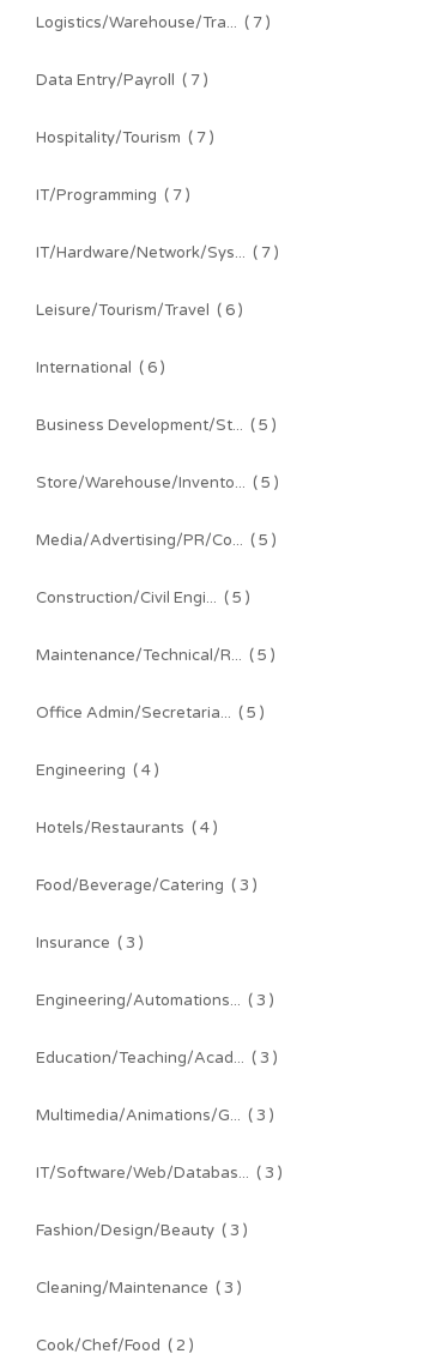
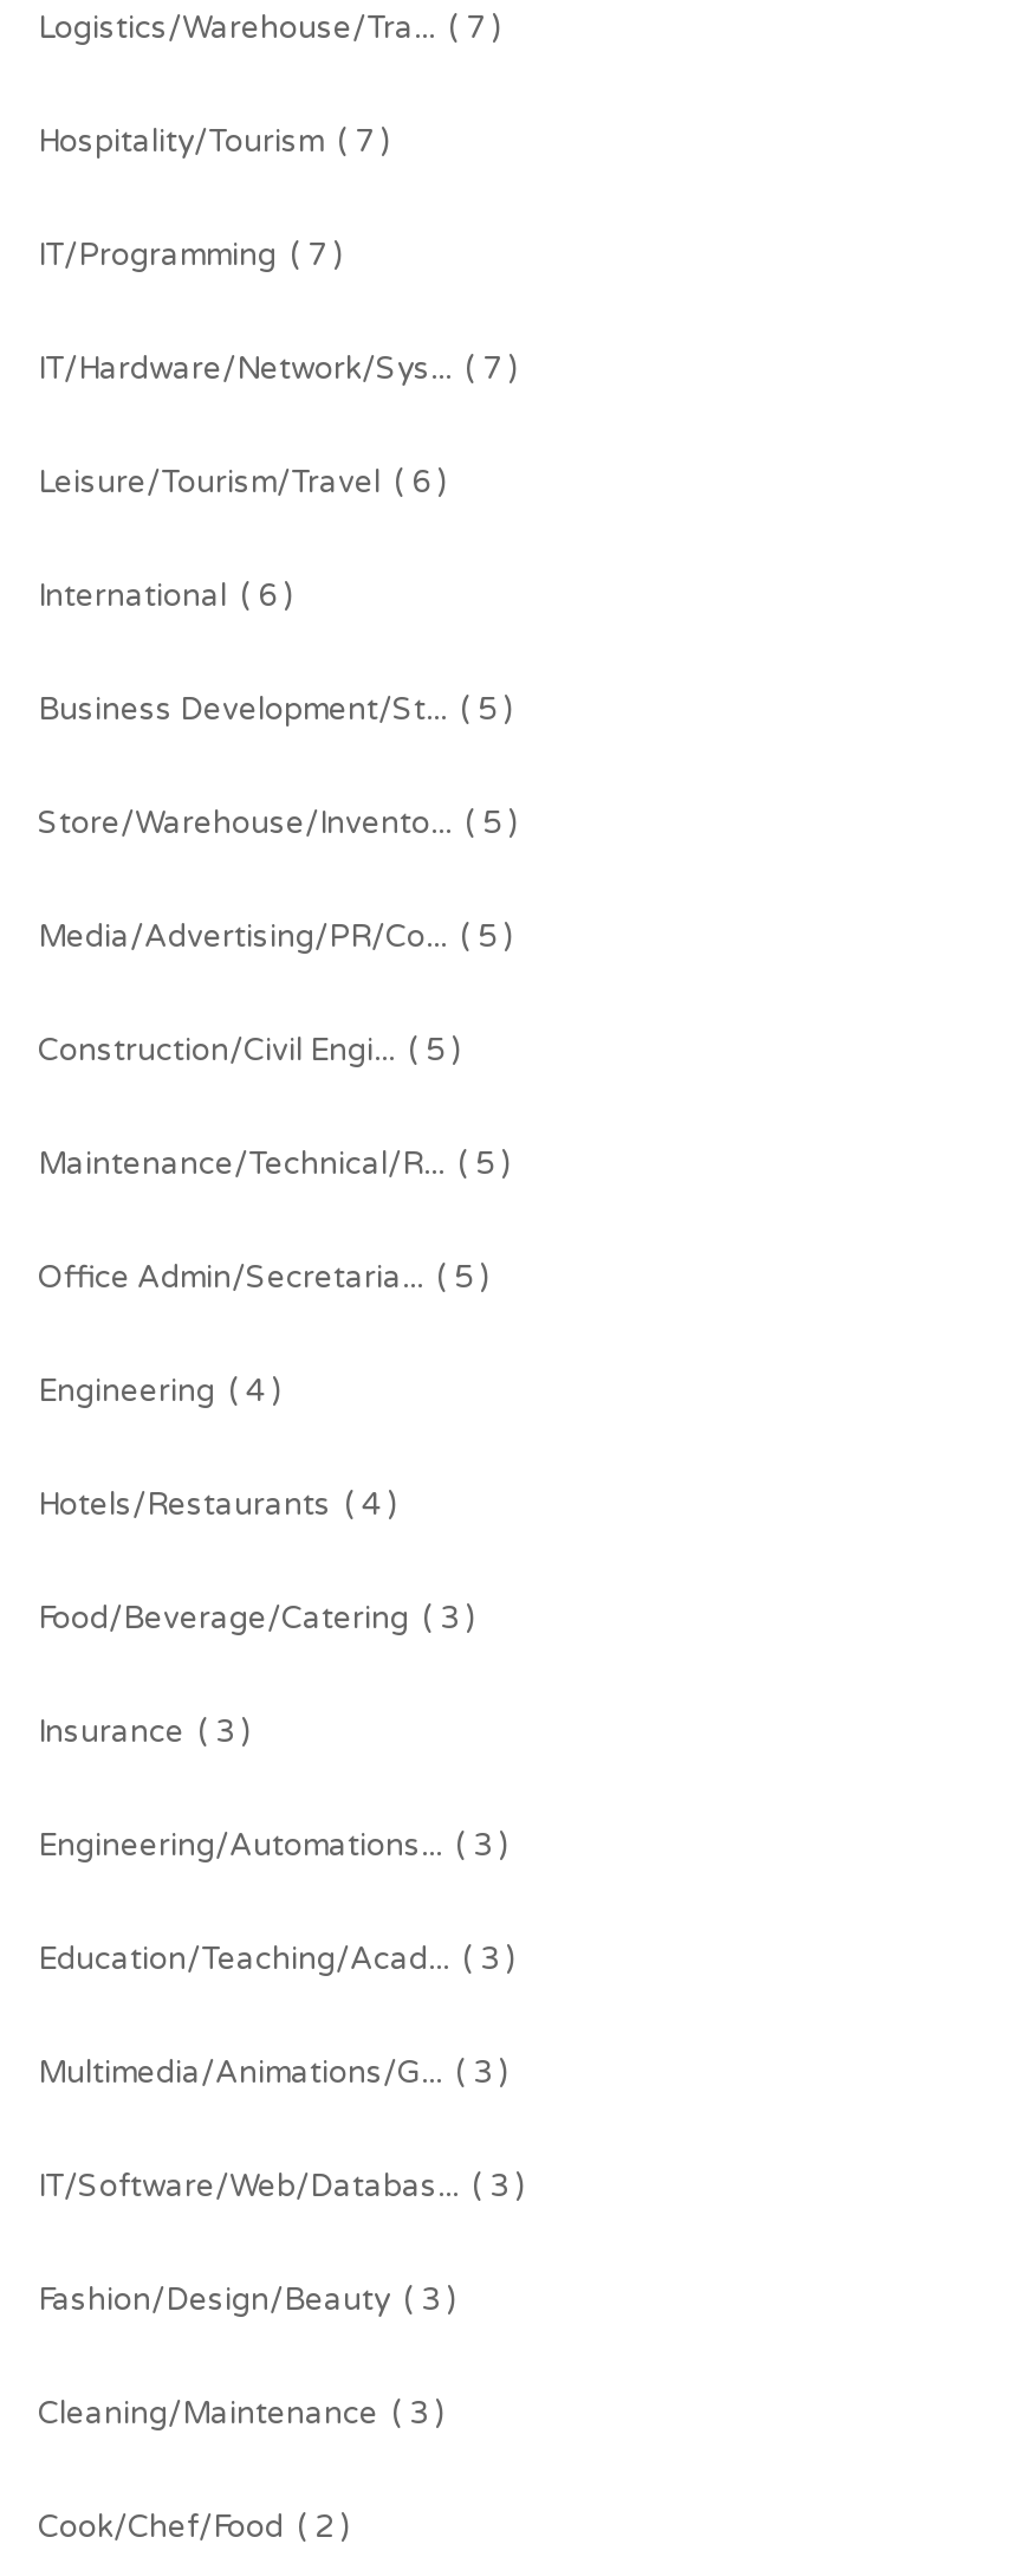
[36,71,208,90] Data Entry/Payroll ( 7 ) -> none

